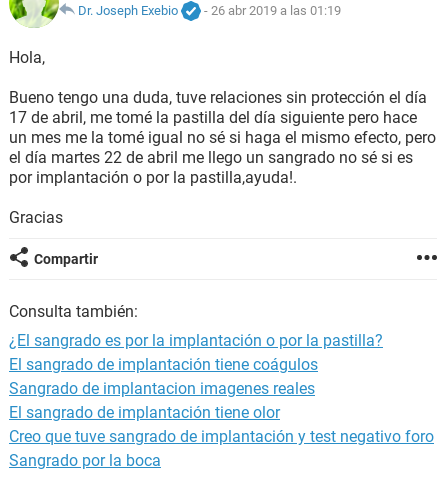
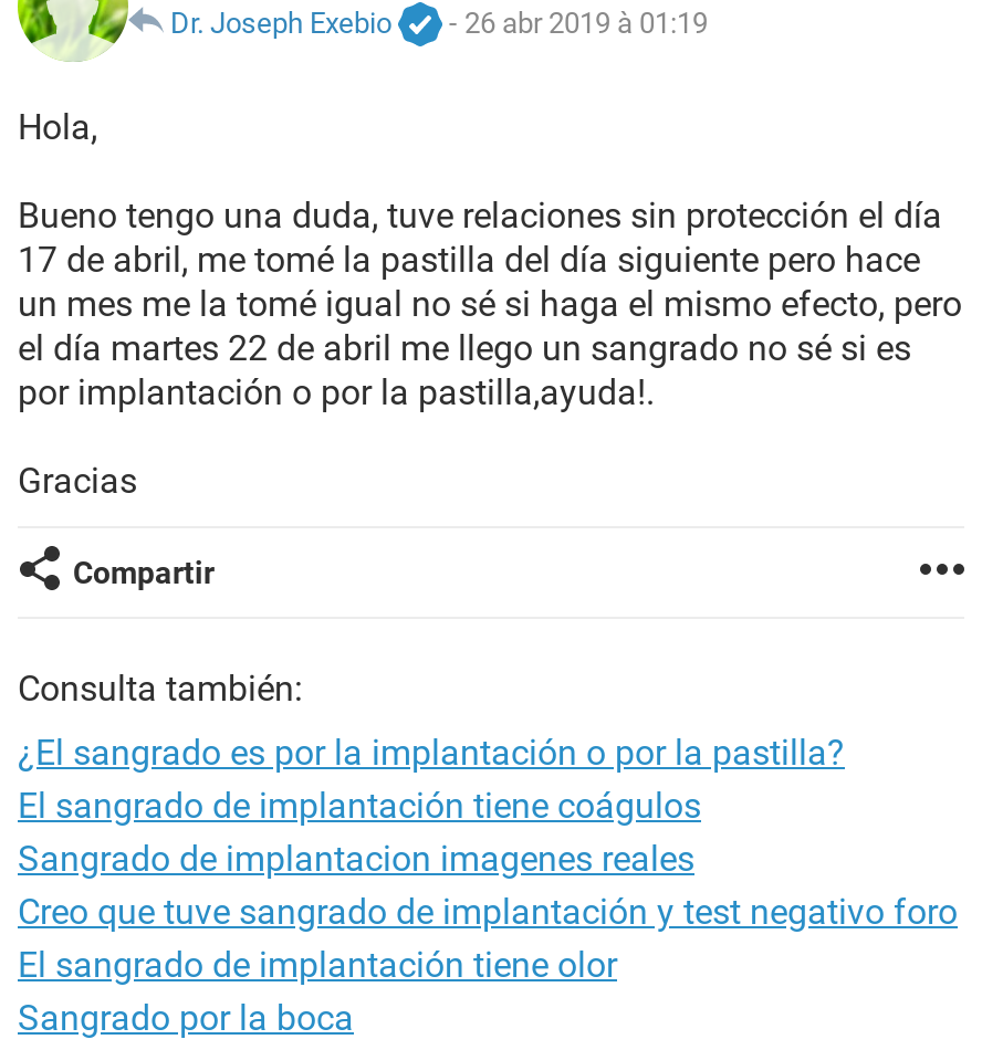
[78,3,341,18] Dr. Joseph Exebio - 26 abr 2019 a las 01:19 -> [170,8,708,41] Dr. Joseph Exebio - 26 abr 2019 à 01:19
moved [9,403,280,422] -> [18,944,617,986]: El sangrado de implantación tiene olor
moved [9,427,434,446] -> [18,891,958,933]: Creo que tuve sangrado de implantación y test negativo foro

